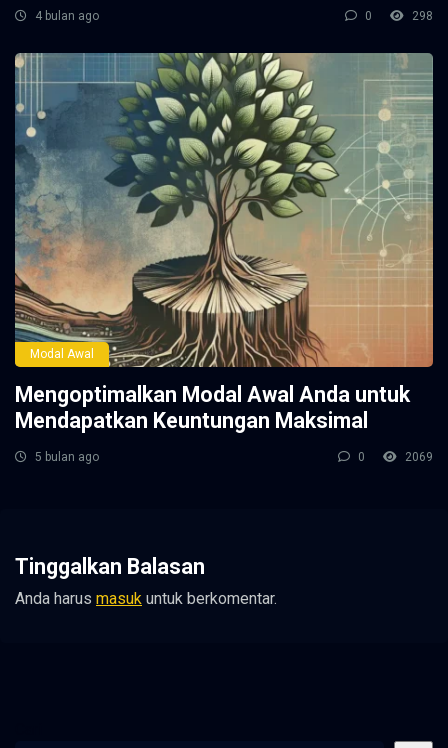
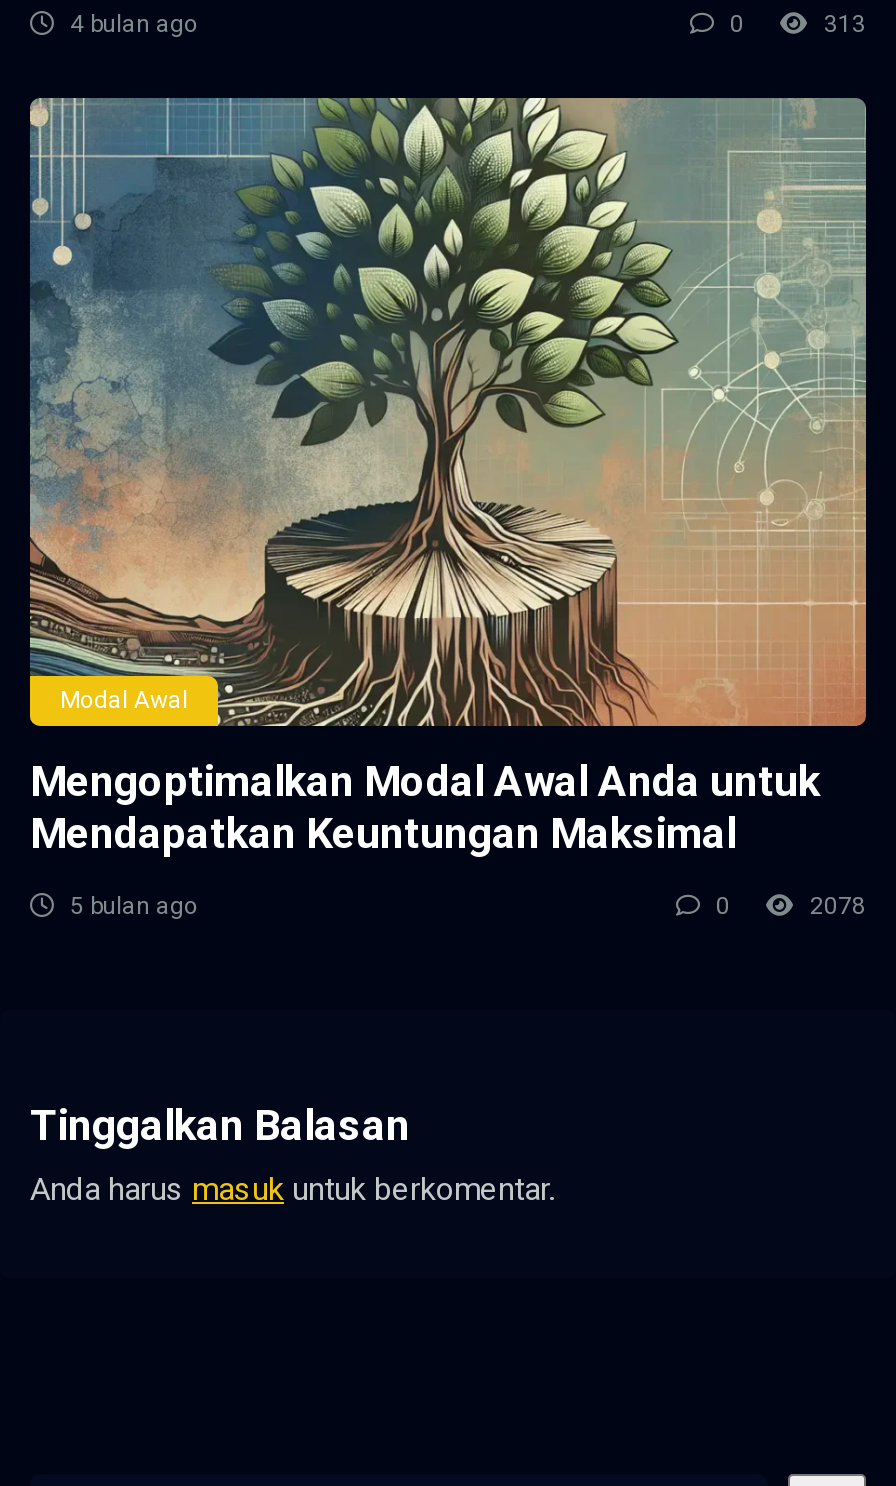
[409,9,433,23] 298 -> [818,10,866,38] 313
[402,450,433,464] 2069 -> [804,891,866,919] 2078

